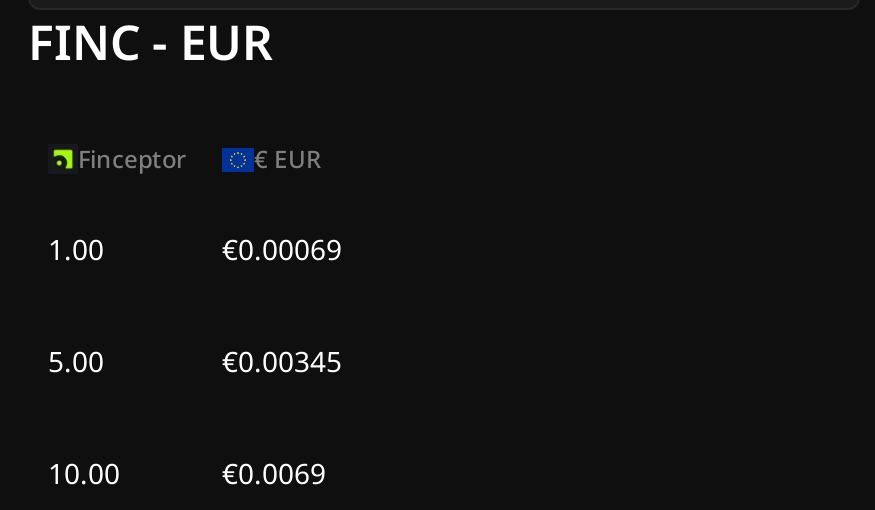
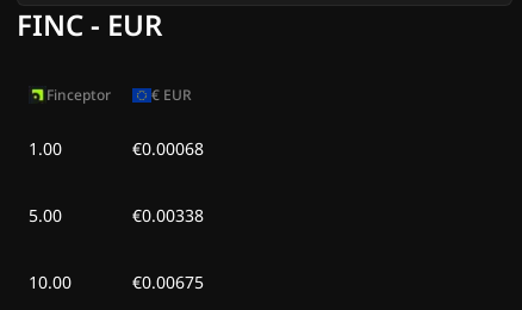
[222,230,342,268] €0.00069 -> [132,137,204,160] €0.00068
[222,342,342,380] €0.00345 -> [132,204,204,227] €0.00338
[222,454,326,492] €0.0069 -> [132,271,204,293] €0.00675

